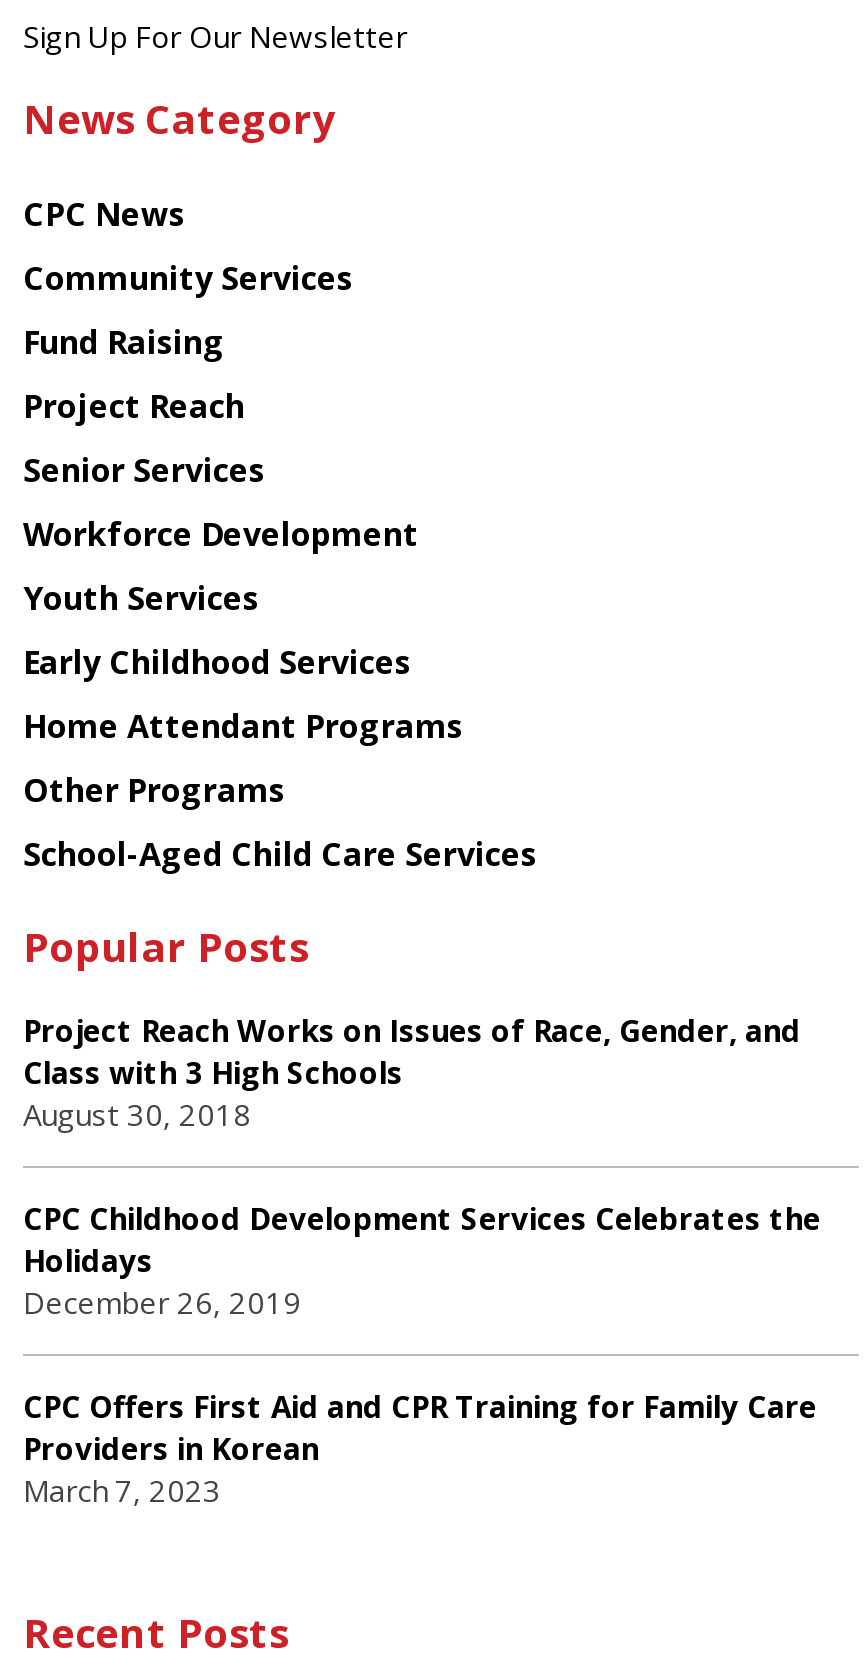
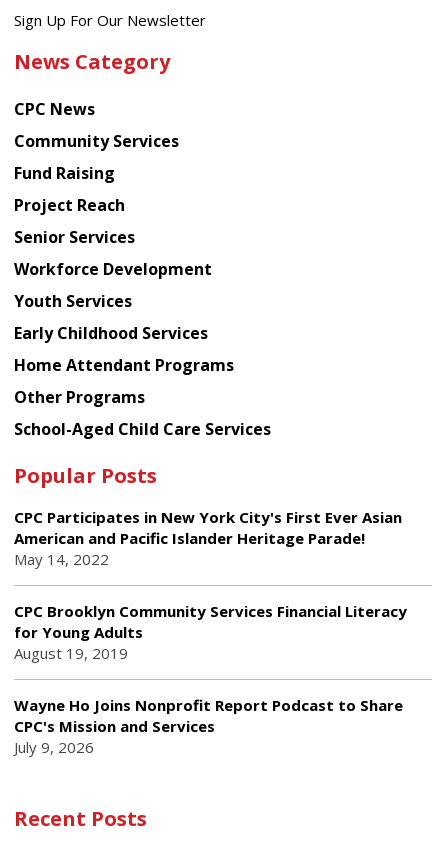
[23,1010,801,1134] Project Reach Works on Issues of Race, Gender, and | Class with 3 High Schools | August 30, 2018 -> [14,507,402,569] CPC Participates in New York City's First Ever Asian | American and Pacific Islander Heritage Parade! | May 14, 2022
[23,1198,821,1322] CPC Childhood Development Services Celebrates the | Holidays | December 26, 2019 -> [14,601,407,663] CPC Brooklyn Community Services Financial Literacy | for Young Adults | August 19, 2019
[23,1386,817,1510] CPC Offers First Aid and CPR Training for Family Care | Providers in Korean | March 7, 2023 -> [14,695,403,757] Wayne Ho Joins Nonprofit Report Podcast to Share | CPC's Mission and Services | July 9, 2026

